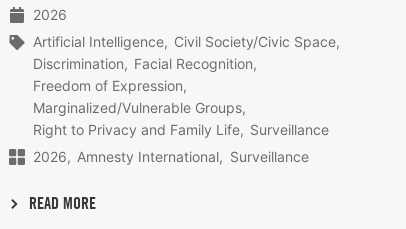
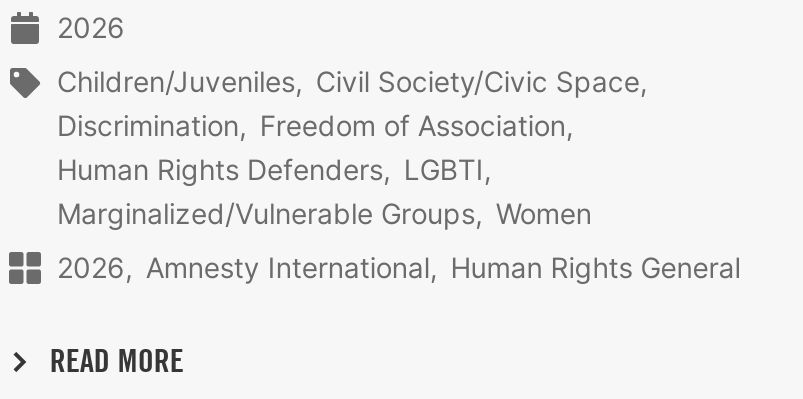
[33,33,164,50] Artificial Intelligence -> [57,65,295,99] Children/Juveniles
[33,55,253,94] Facial Recognition | Freedom of Expression -> [57,109,566,187] Freedom of Association | Human Rights Defenders | LGBTI
[33,121,329,138] Right to Privacy and Family Life | Surveillance -> [496,197,592,231] Women
[230,148,309,165] Surveillance -> [451,250,741,284] Human Rights General

